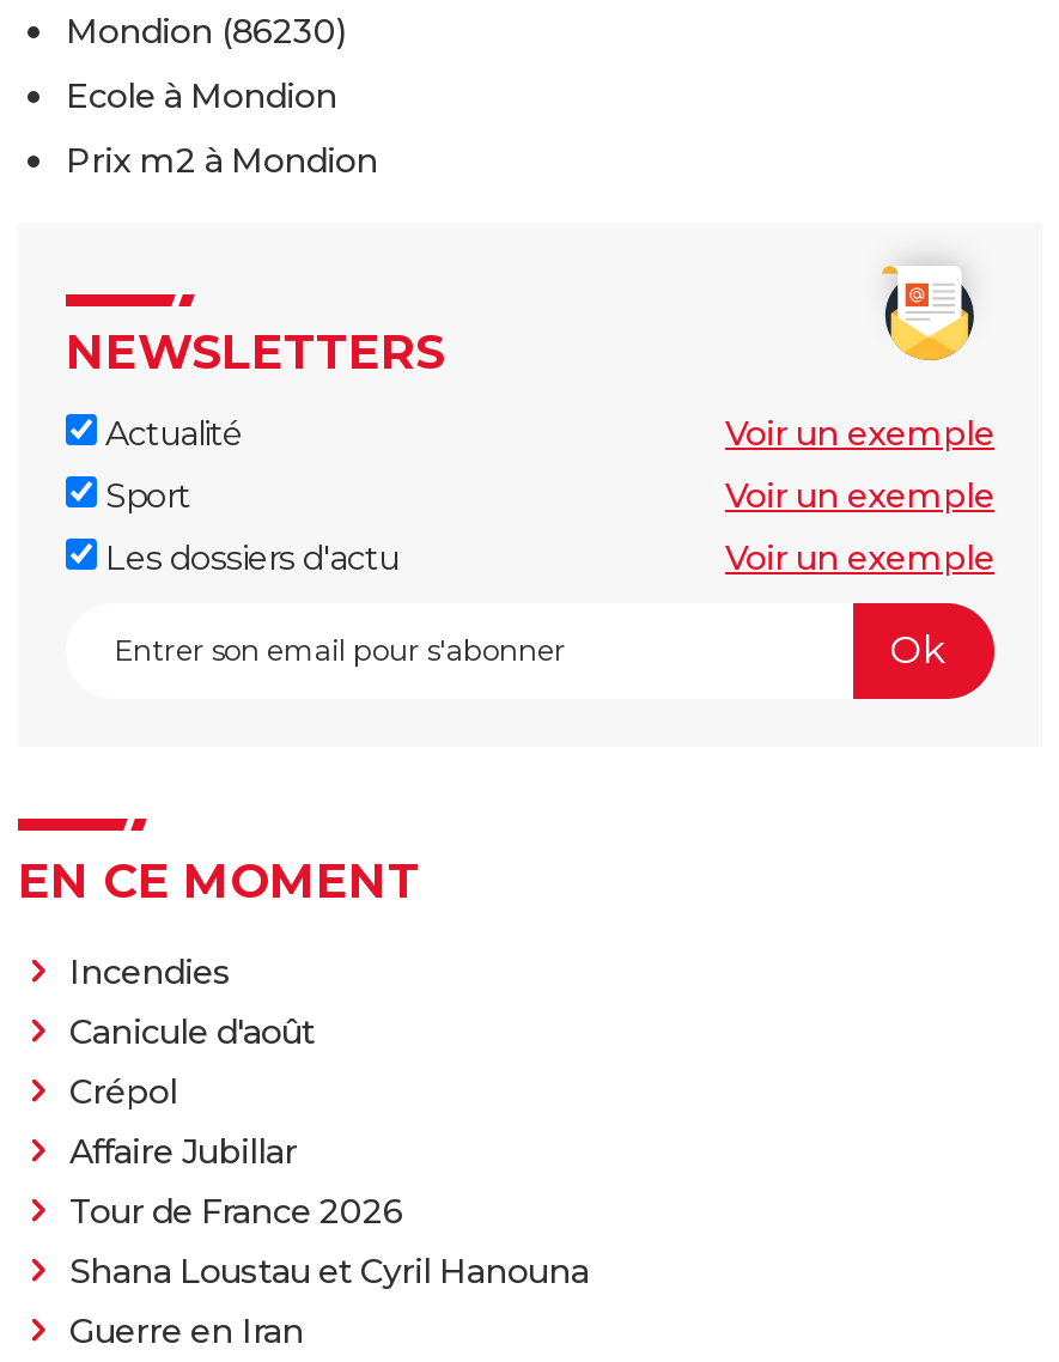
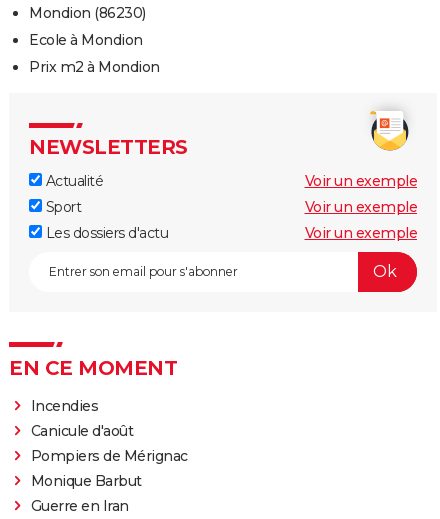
[69,1069,589,1291] Crépol | Affaire Jubillar | Tour de France 2026 | Shana Loustau et Cyril Hanouna -> [30,446,187,489] Pompiers de Mérignac | Monique Barbut

